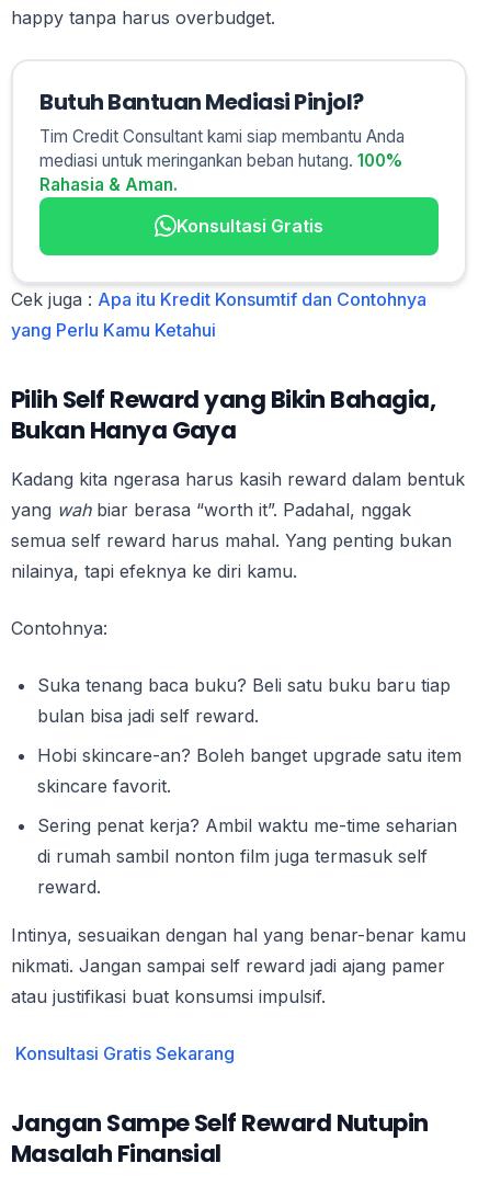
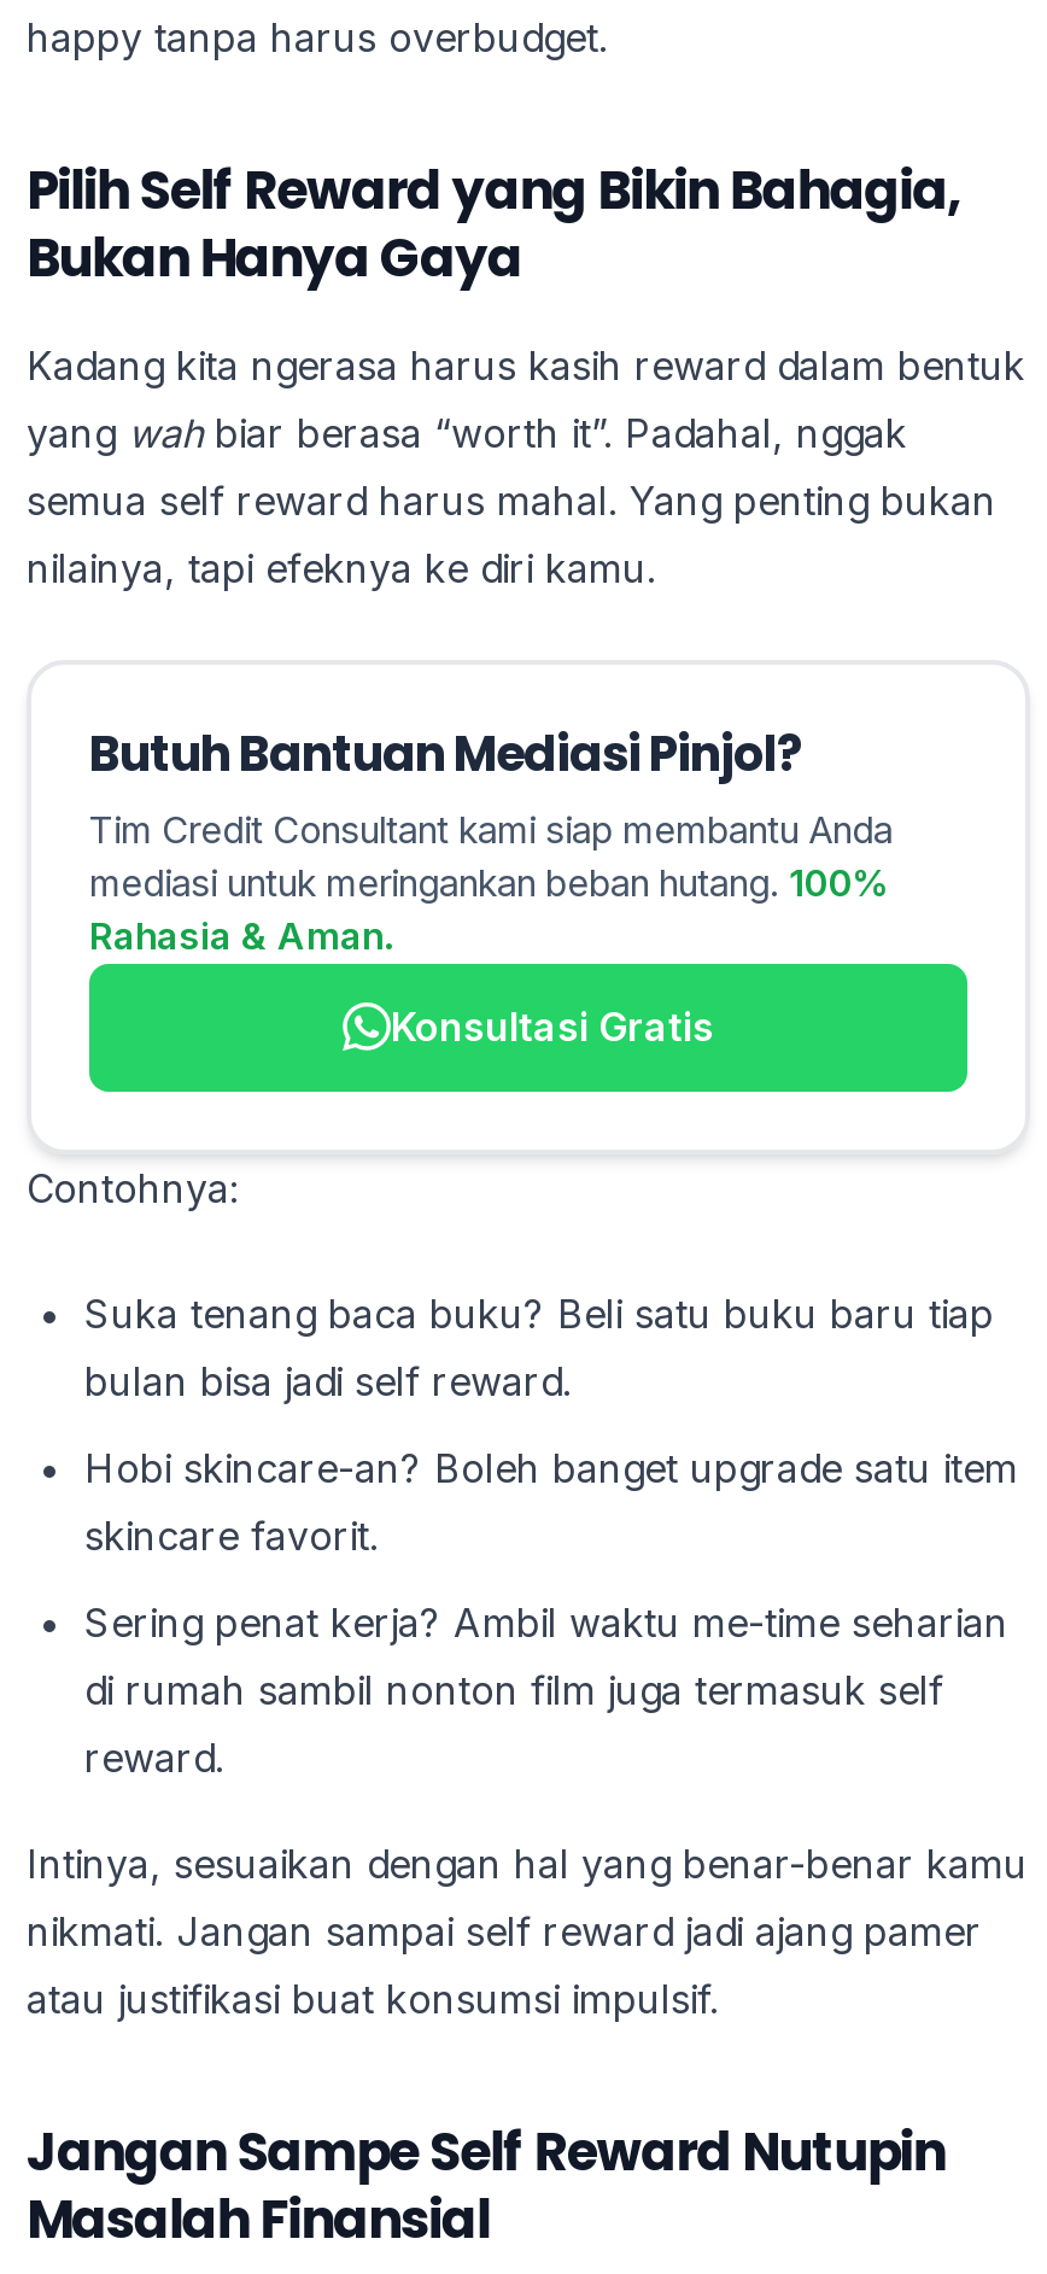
moved [39,86,405,237] -> [89,720,893,1051]: Butuh Bantuan Mediasi Pinjol? | Tim Credit Consultant kami siap membantu Anda | mediasi untuk meringankan beban hutang. 100% | Rahasia & Aman. | Konsultasi Gratis
[11,288,426,341] Cek juga : Apa itu Kredit Konsumtif dan Contohnya | yang Perlu Kamu Ketahui -> none
moved [11,382,465,582] -> [27,153,1025,592]: Pilih Self Reward yang Bikin Bahagia, | Bukan Hanya Gaya | Kadang kita ngerasa harus kasih reward dalam bentuk | yang wah biar berasa “worth it”. Padahal, nggak | semua self reward harus mahal. Yang penting bukan | nilainya, tapi efeknya ke diri kamu.
[11,1042,235,1064] Konsultasi Gratis Sekarang -> none

